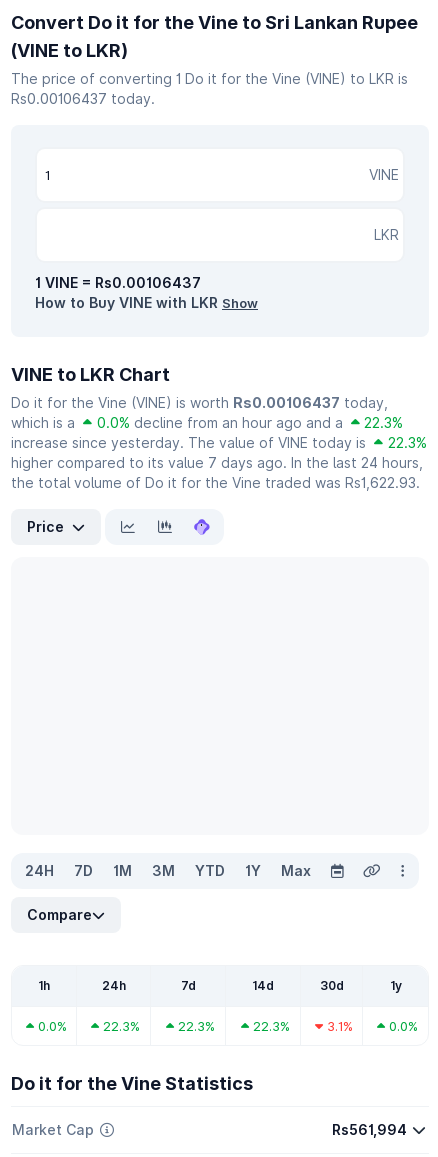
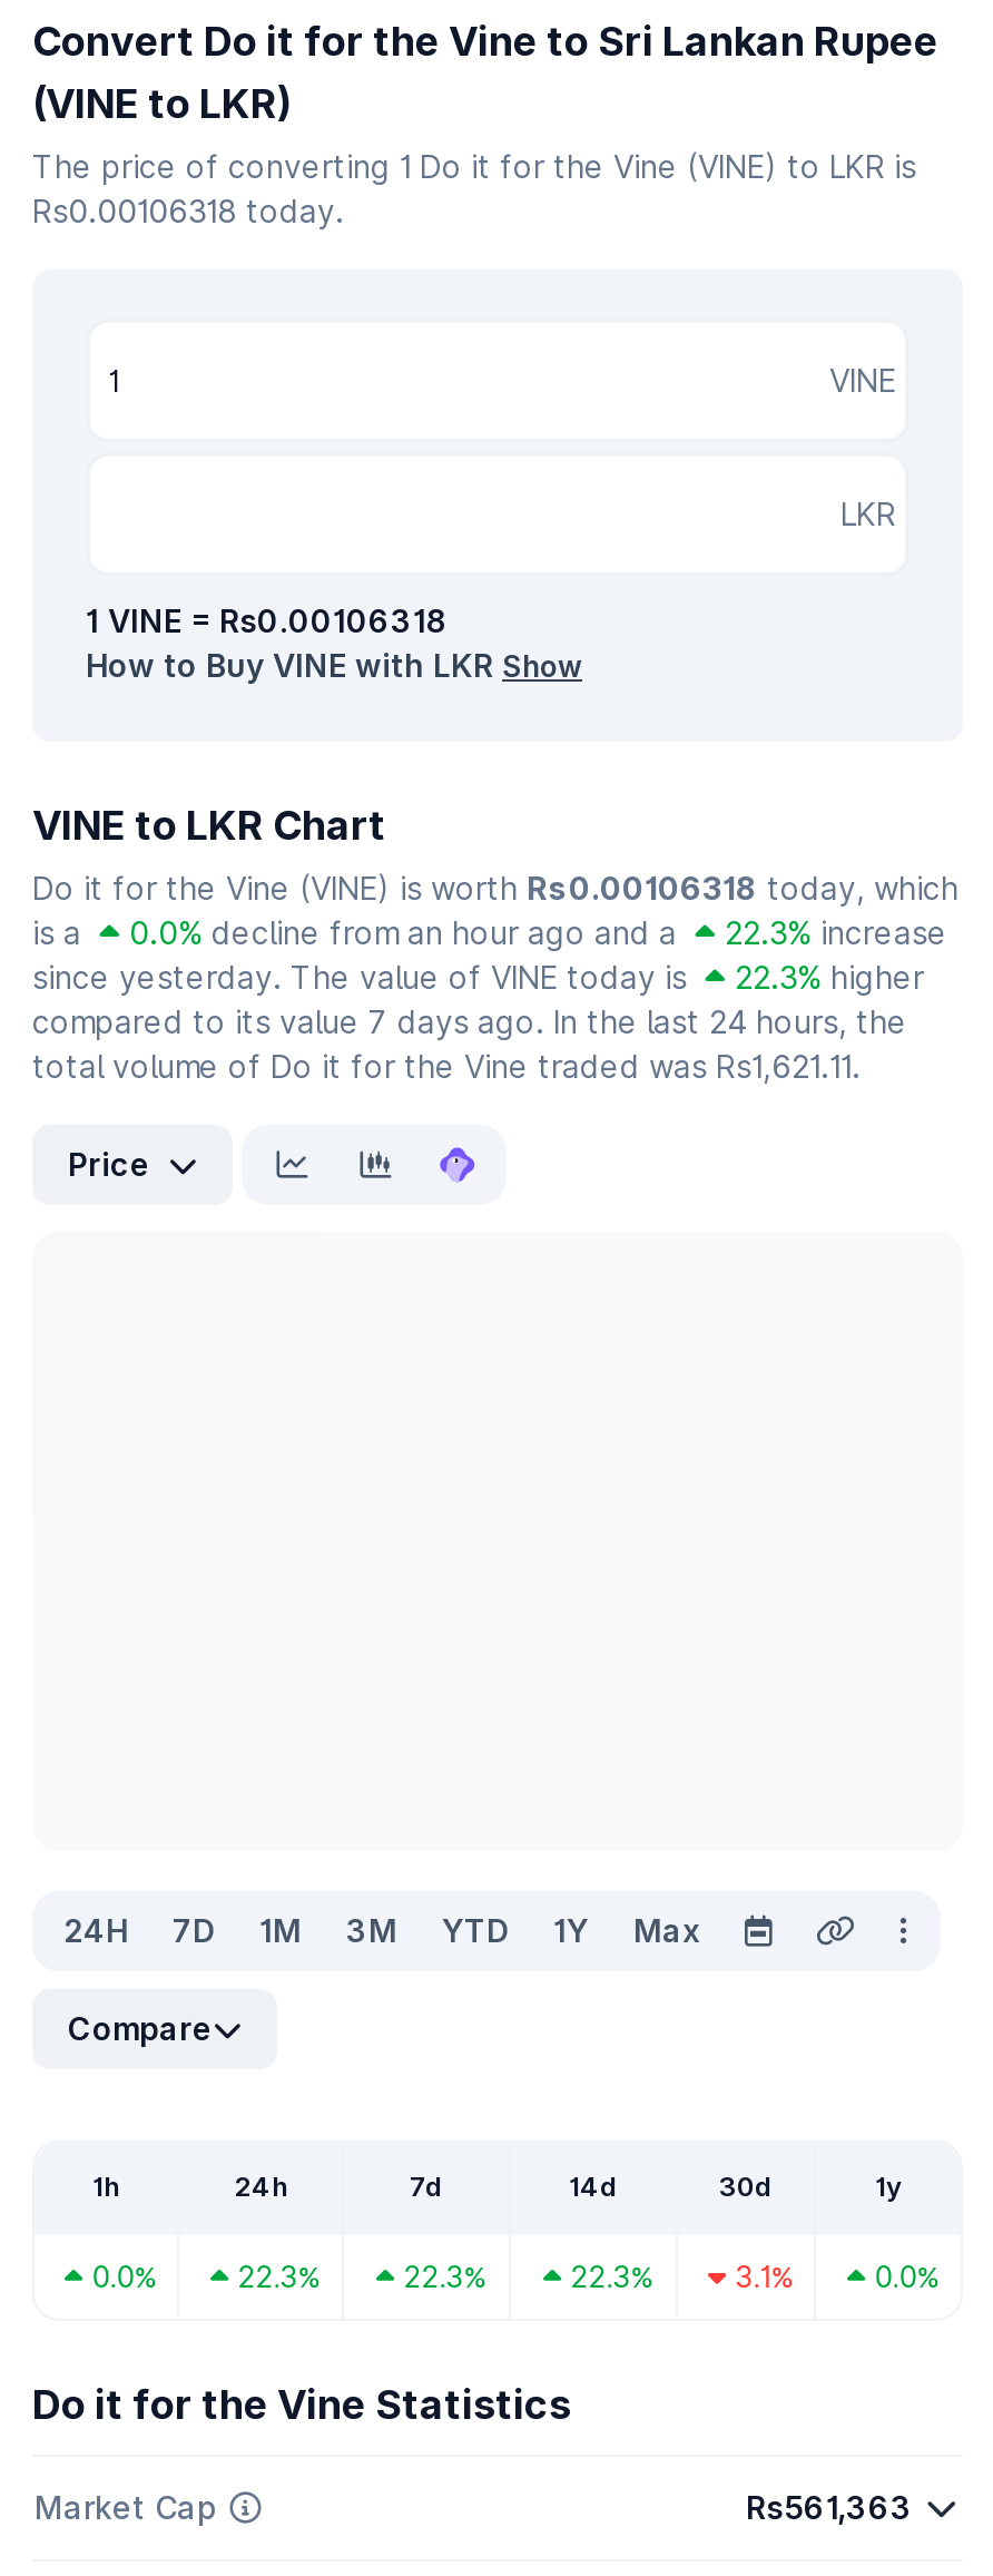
[11,90,155,107] Rs0.00106437 today. -> [32,192,344,229] Rs0.00106318 today.
[35,274,201,291] 1 VINE = Rs0.00106437 -> [86,601,449,639] 1 VINE = Rs0.00106318
[11,394,388,431] Do it for the Vine (VINE) is worth Rs0.00106437 today, | which is a -> [32,869,958,951] Do it for the Vine (VINE) is worth Rs0.00106318 today, which | is a
[11,414,426,491] 22.3% | increase since yesterday. The value of VINE today is | 22.3% | higher compared to its value 7 days ago. In the last 24 hours, | the total volume of Do it for the Vine traded was Rs1,622.93. -> [32,913,947,1085] 22.3% increase | since yesterday. The value of VINE today is | 22.3% higher | compared to its value 7 days ago. In the last 24 hours, the | total volume of Do it for the Vine traded was Rs1,621.11.
[331,1121,406,1138] Rs561,994 -> [746,2488,913,2526] Rs561,363

